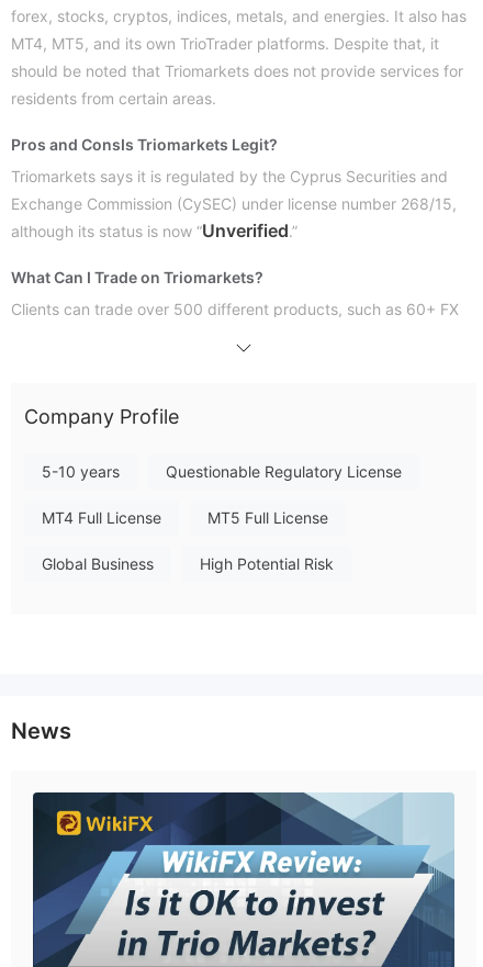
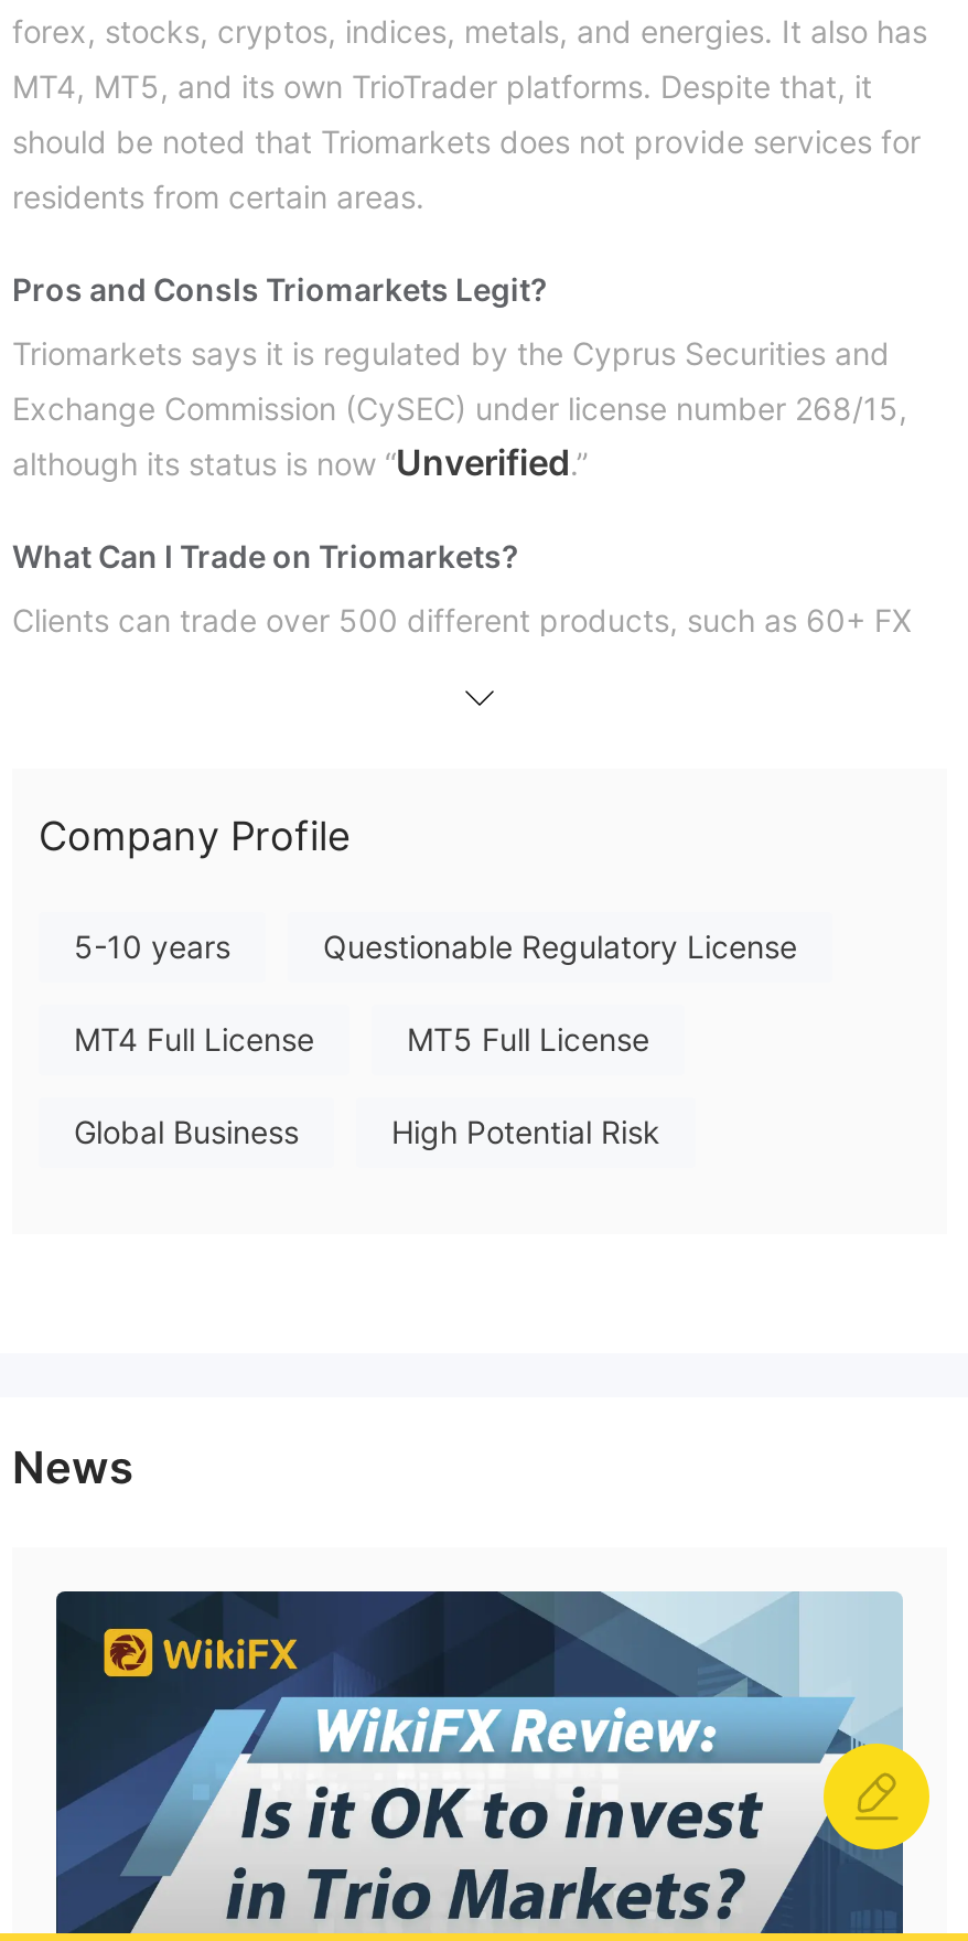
[415,868,468,921] [image] -> [821,1741,932,1852] [image]

